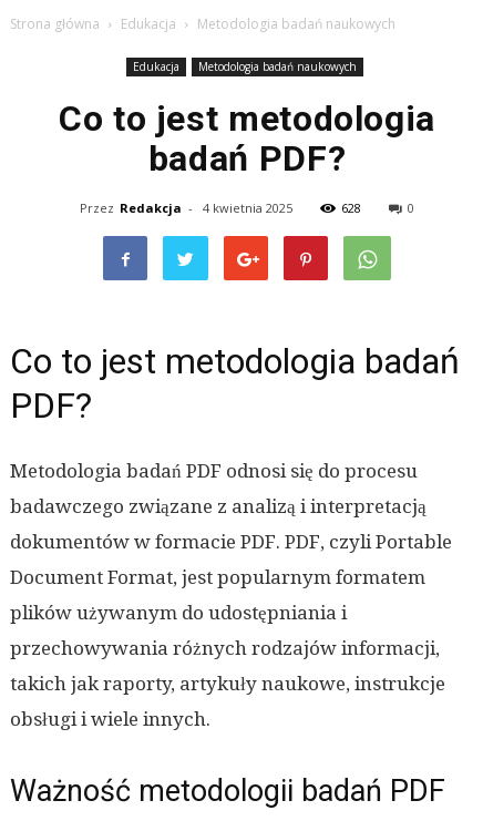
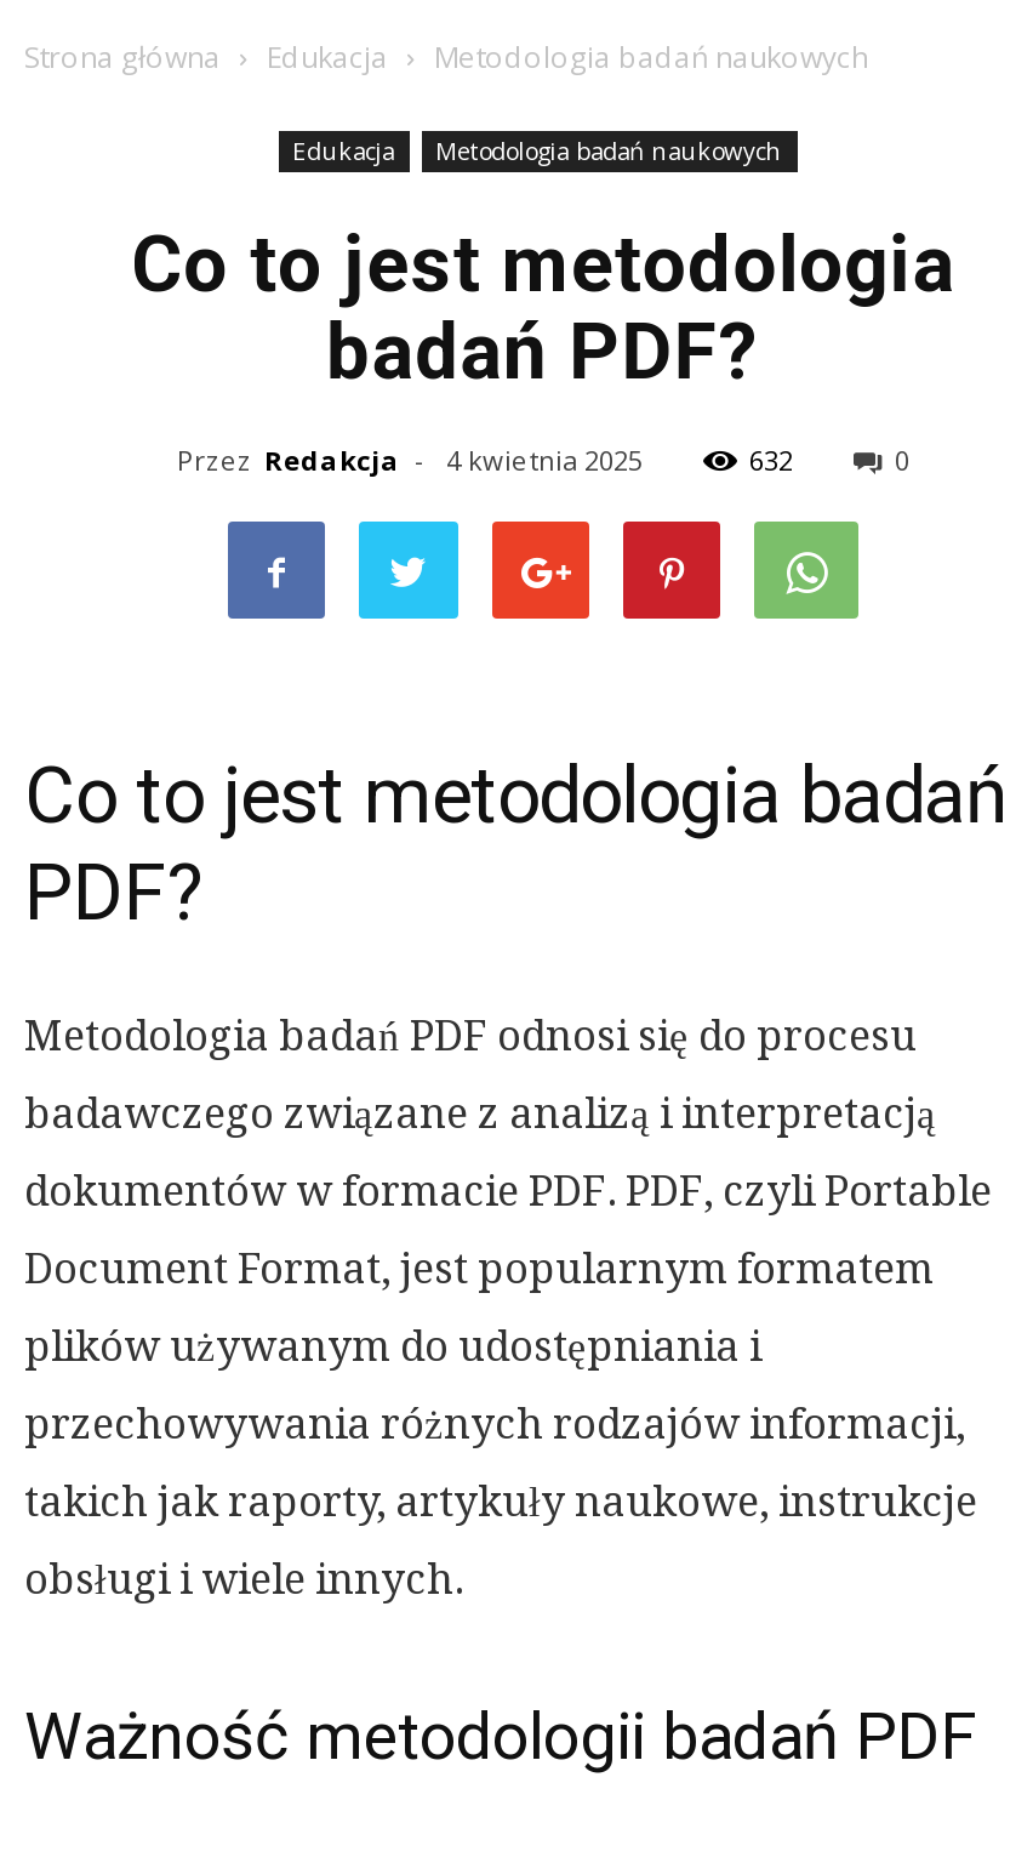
[341,199,361,216] 628 -> [749,442,793,478] 632

